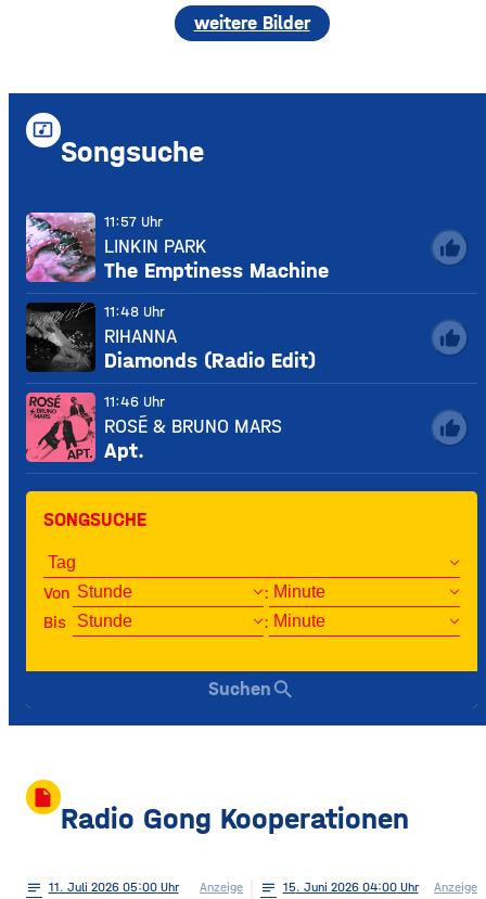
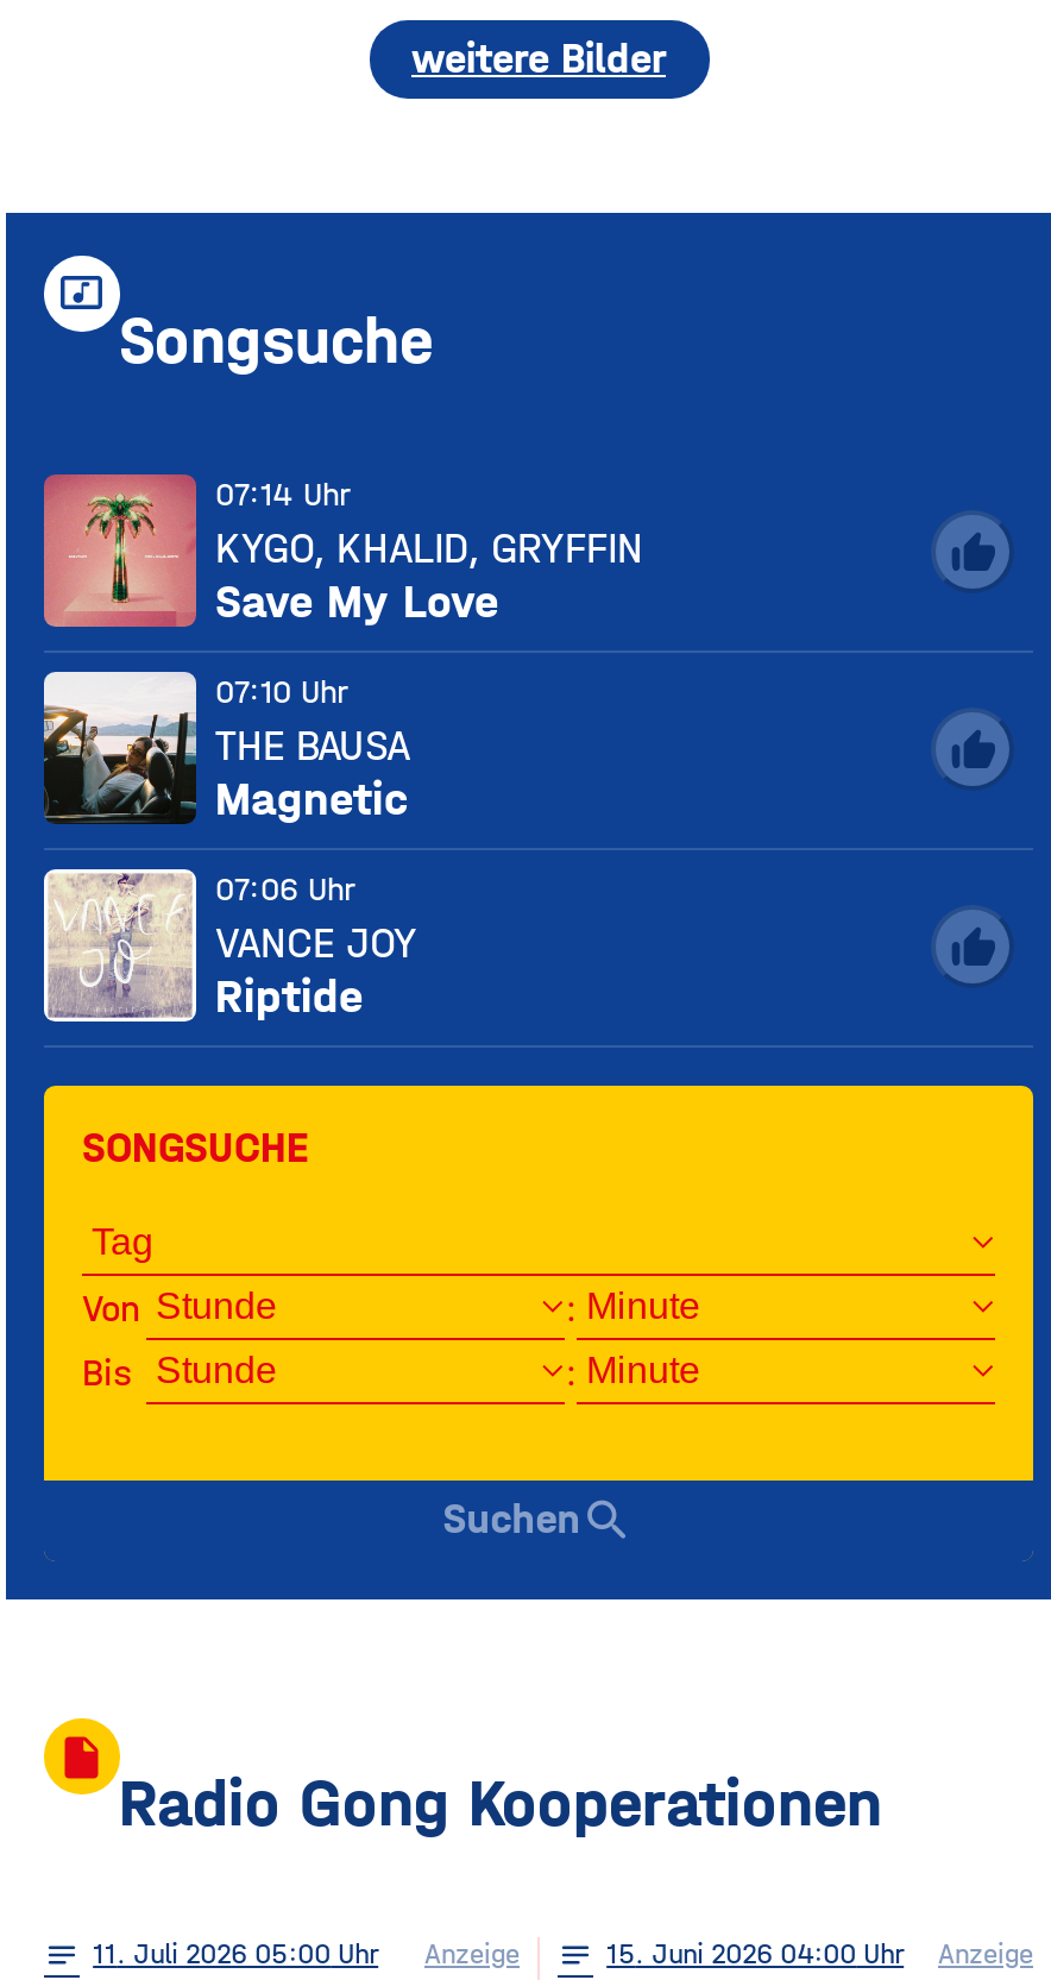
[25,211,329,283] [image] | 11:57 Uhr | LINKIN PARK | The Emptiness Machine -> [42,472,643,629] [image] | 07:14 Uhr | KYGO, KHALID, GRYFFIN | Save My Love
[25,301,316,373] [image] | 11:48 Uhr | RIHANNA | Diamonds (Radio Edit) -> [42,670,410,826] [image] | 07:10 Uhr | THE BAUSA | Magnetic
[25,391,282,463] [image] | 11:46 Uhr | ROSÉ & BRUNO MARS | Apt. -> [42,867,417,1024] [image] | 07:06 Uhr | VANCE JOY | Riptide

